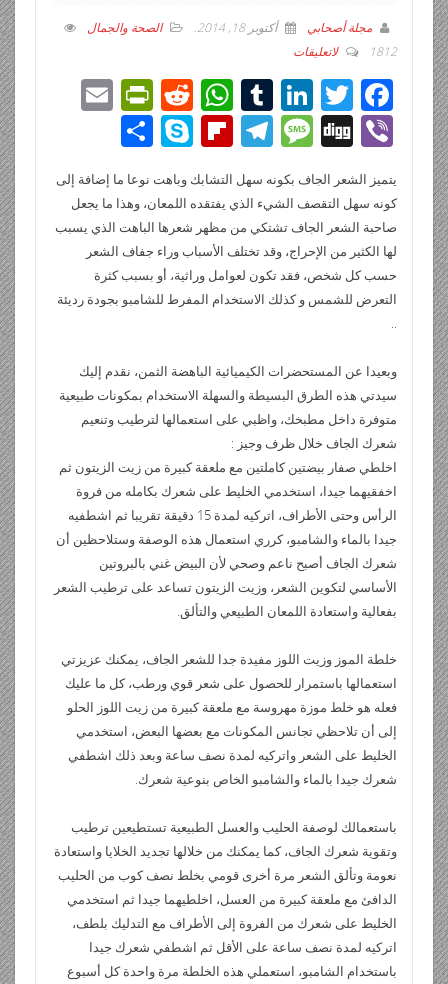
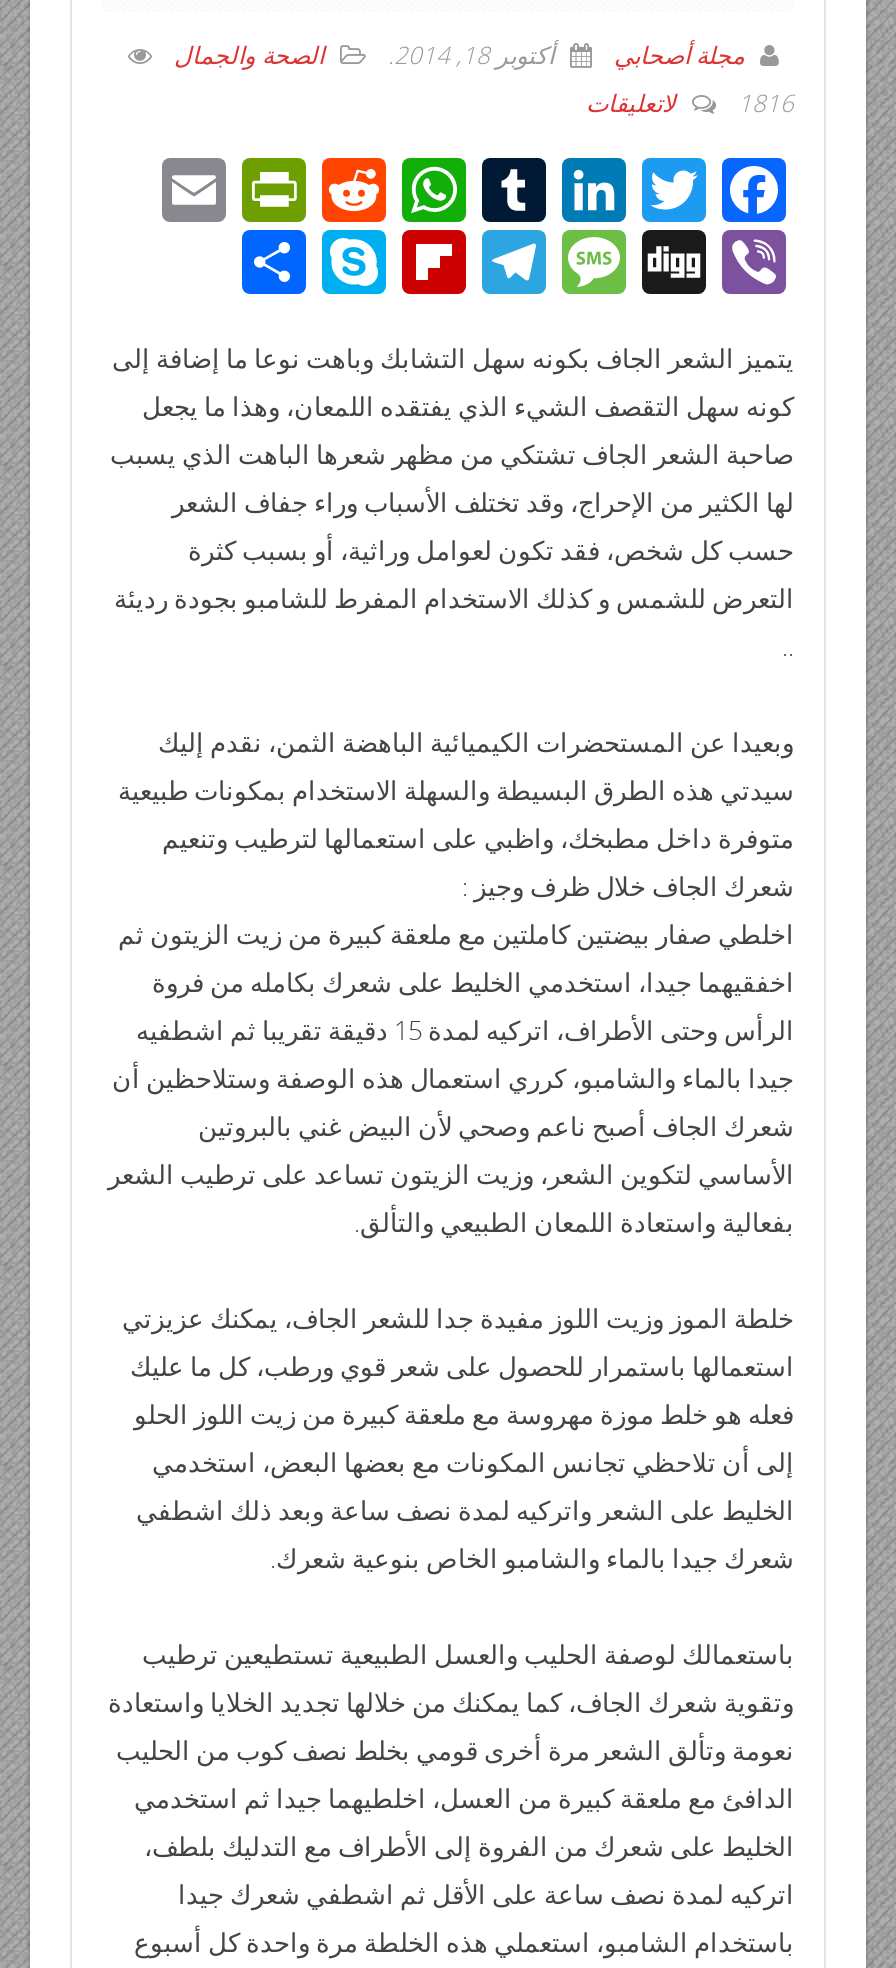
[293,42,397,59] 1812 لاتعليقات -> [586,85,794,119] 1816 لاتعليقات

